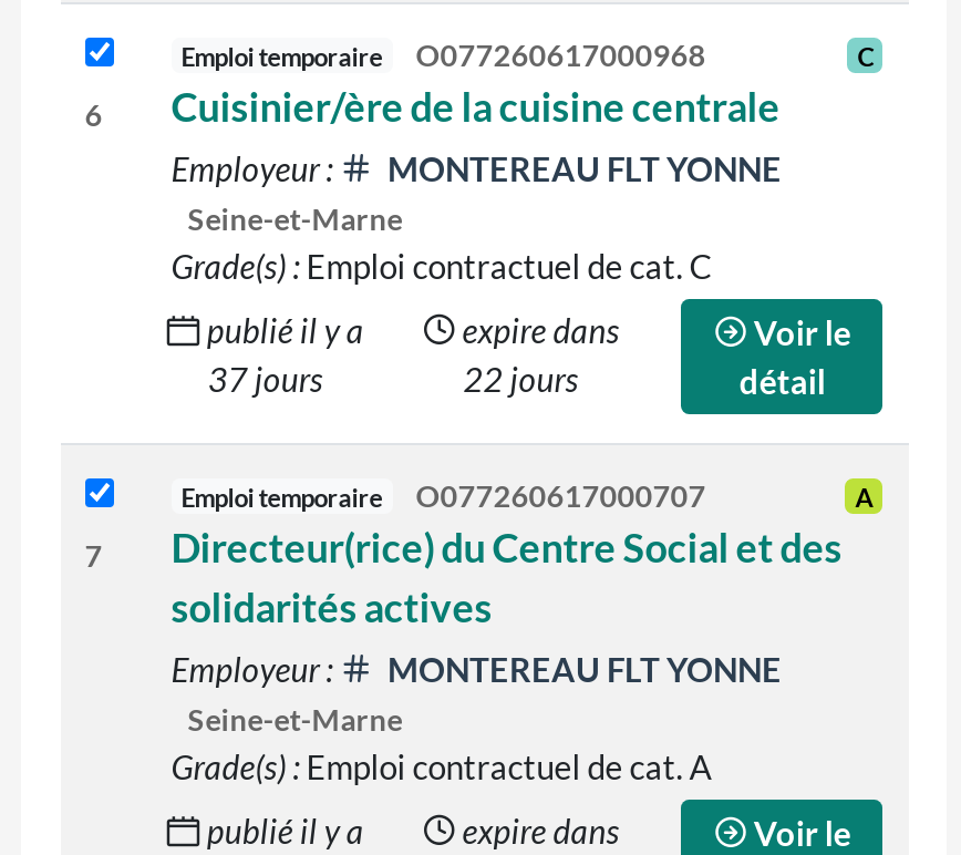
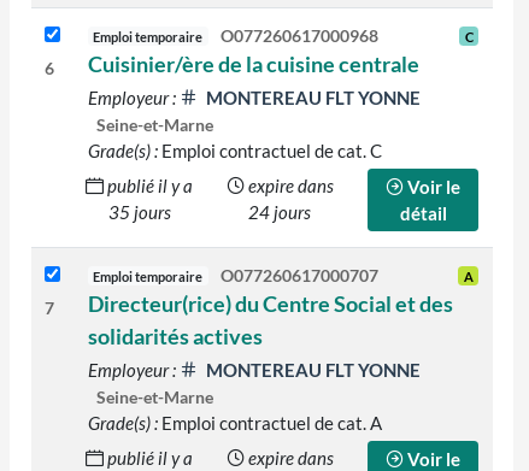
[208,359,323,398] 37 jours -> [108,201,171,223] 35 jours
[463,359,578,398] 22 jours -> [248,201,311,223] 24 jours

